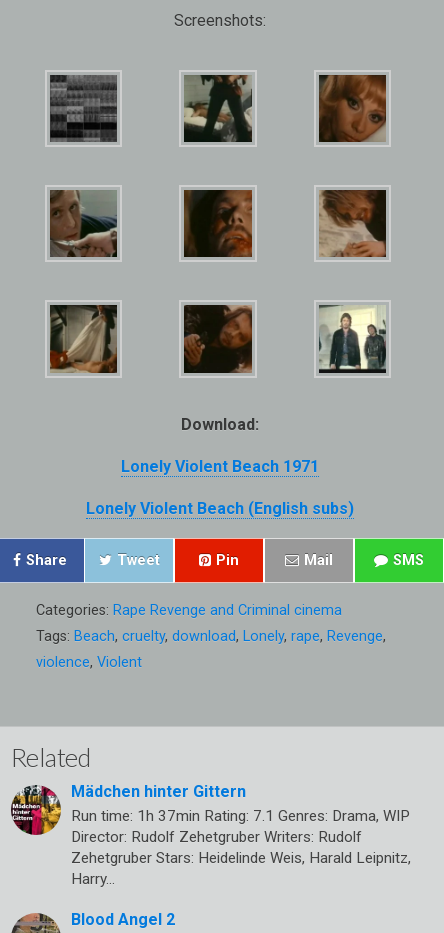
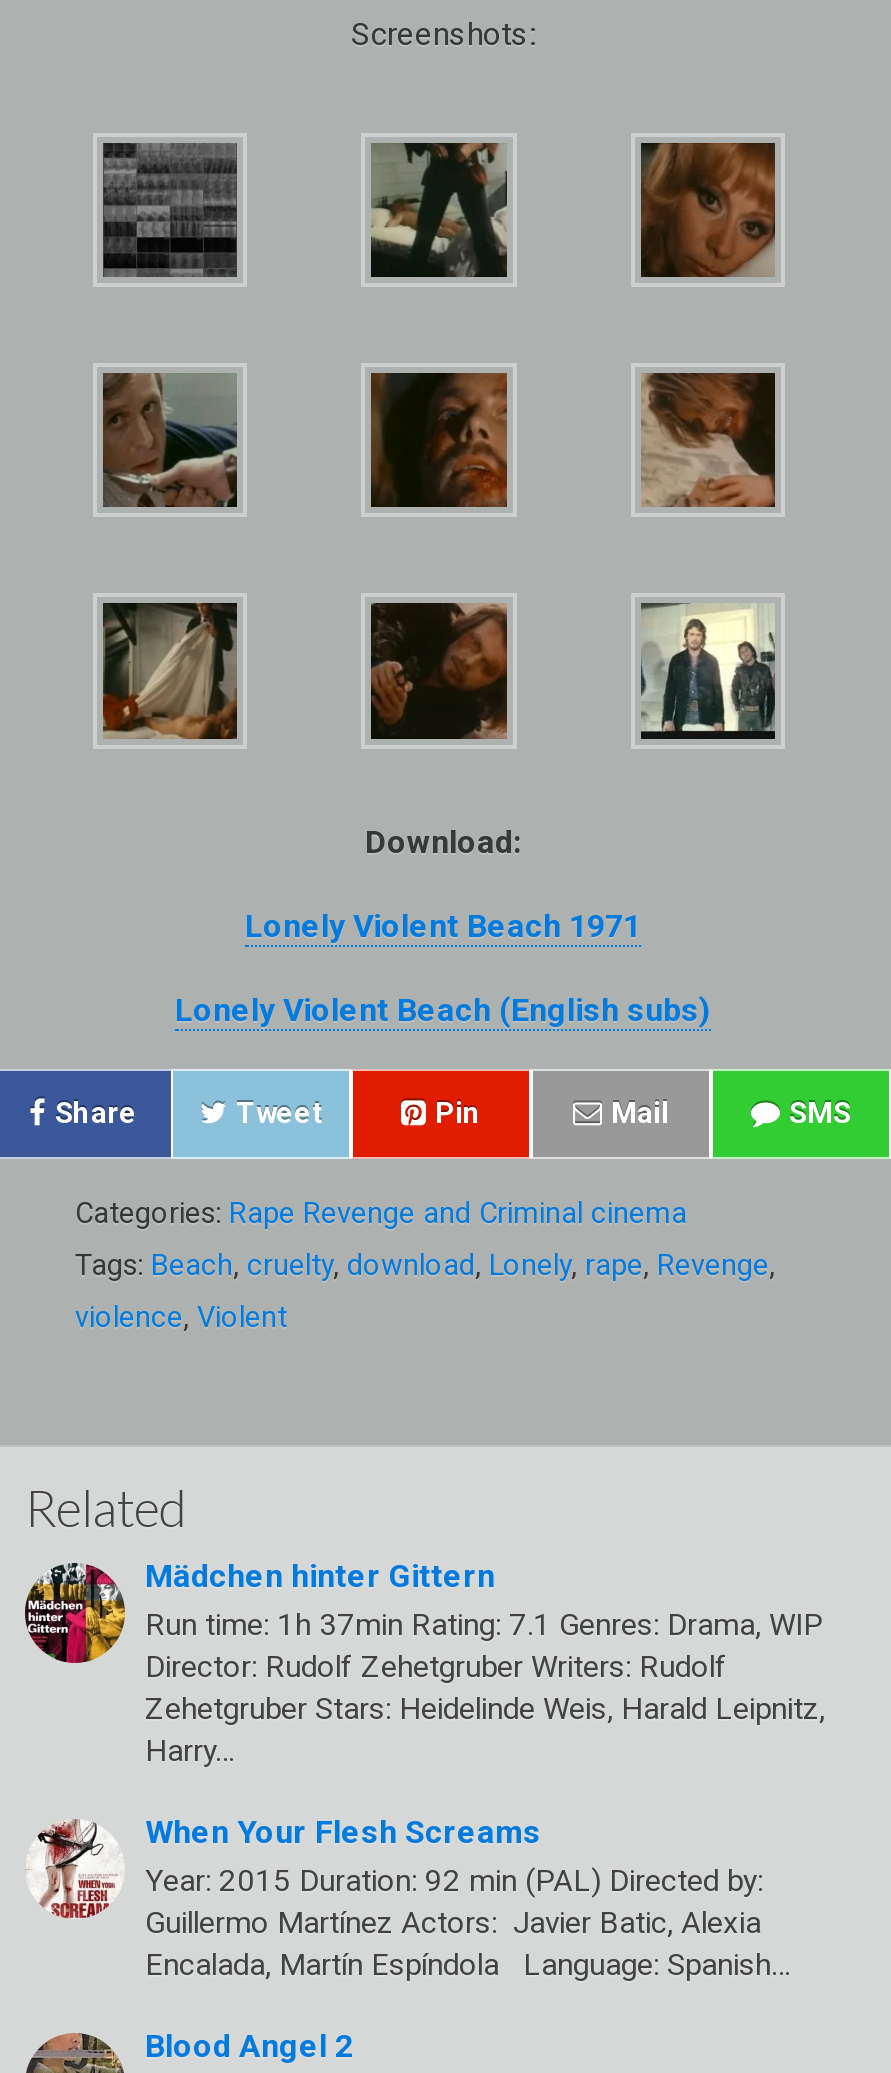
none -> [29,1812,789,1982] [image] | When Your Flesh Screams | Year: 2015 Duration: 92 min (PAL) Directed by: | Guillermo Martínez Actors: Javier Batic, Alexia | Encalada, Martín Espíndola Language: Spanish…

